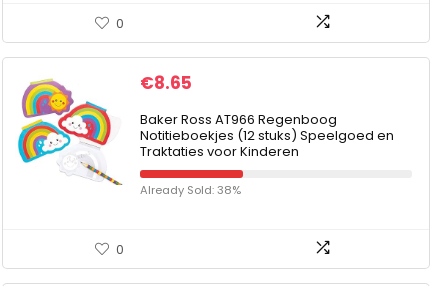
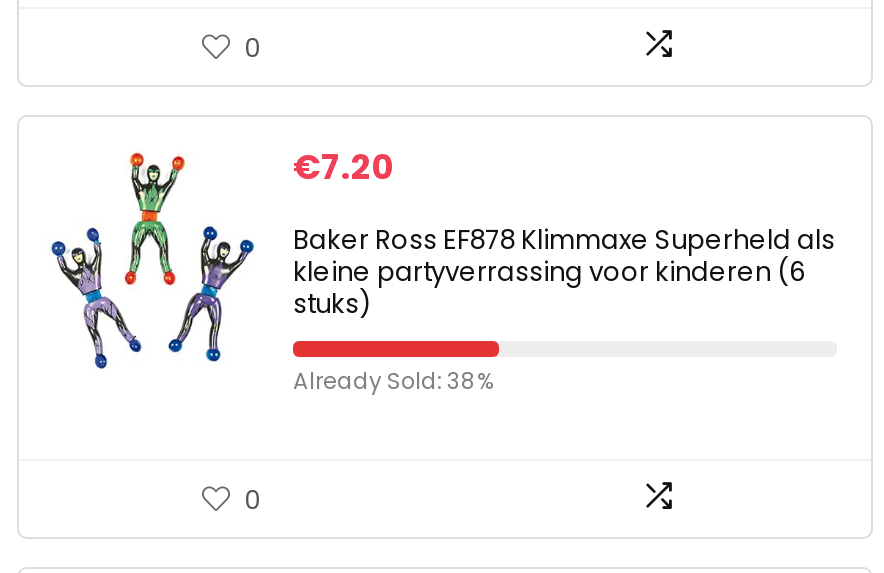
[17,71,192,186] [image] | €8.65 -> [49,143,395,371] [image] | €7.20
[140,110,394,161] Baker Ross AT966 Regenboog | Notitieboekjes (12 stuks) Speelgoed en | Traktaties voor Kinderen -> [293,221,835,323] Baker Ross EF878 Klimmaxe Superheld als | kleine partyverrassing voor kinderen (6 | stuks)

